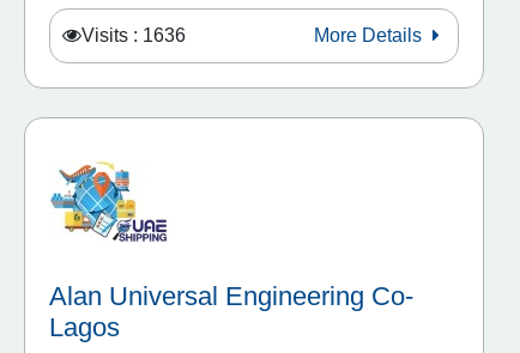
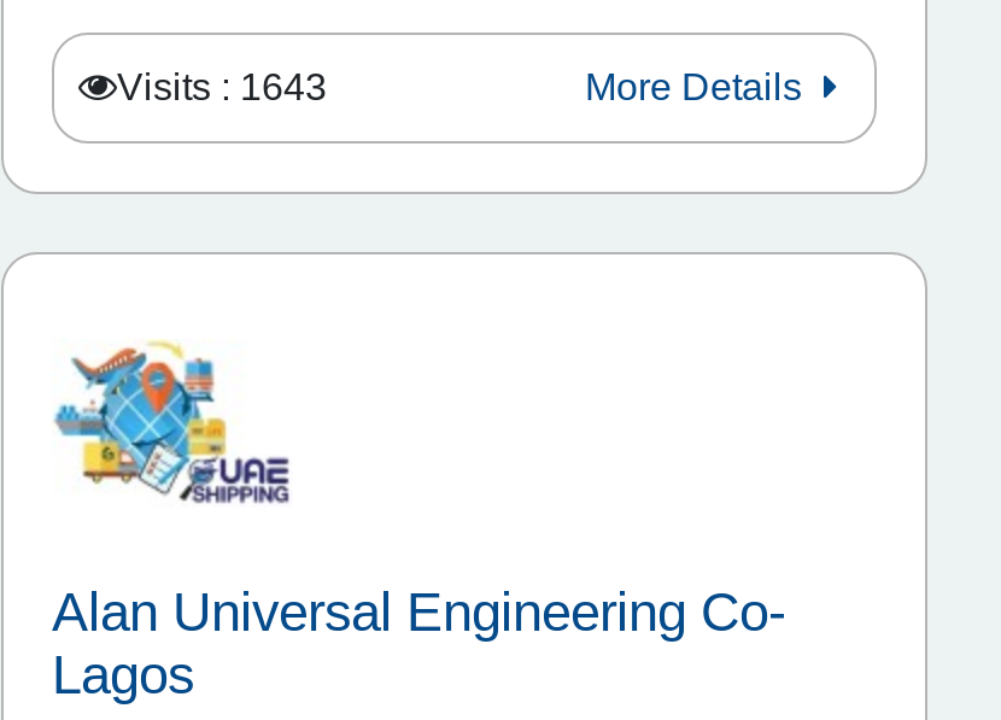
[81,25,186,46] Visits : 1636 -> [117,67,327,108] Visits : 1643

